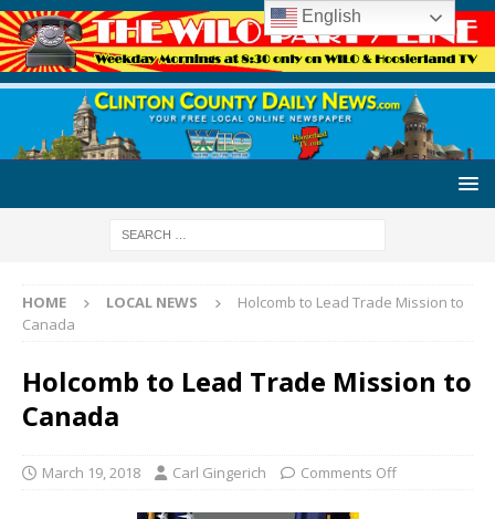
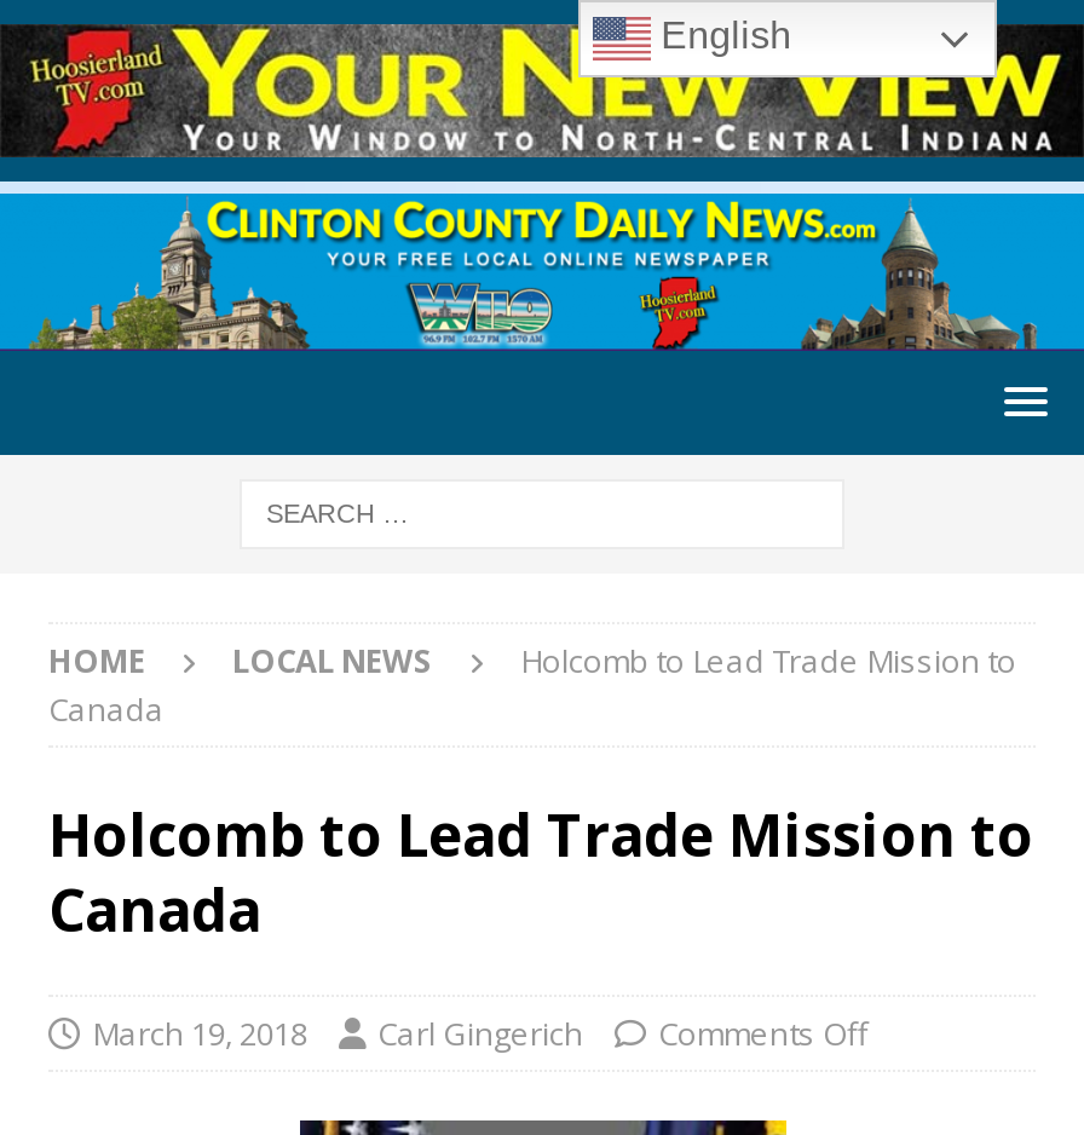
[3,10,492,73] [image] -> [7,24,1077,160] [image]

